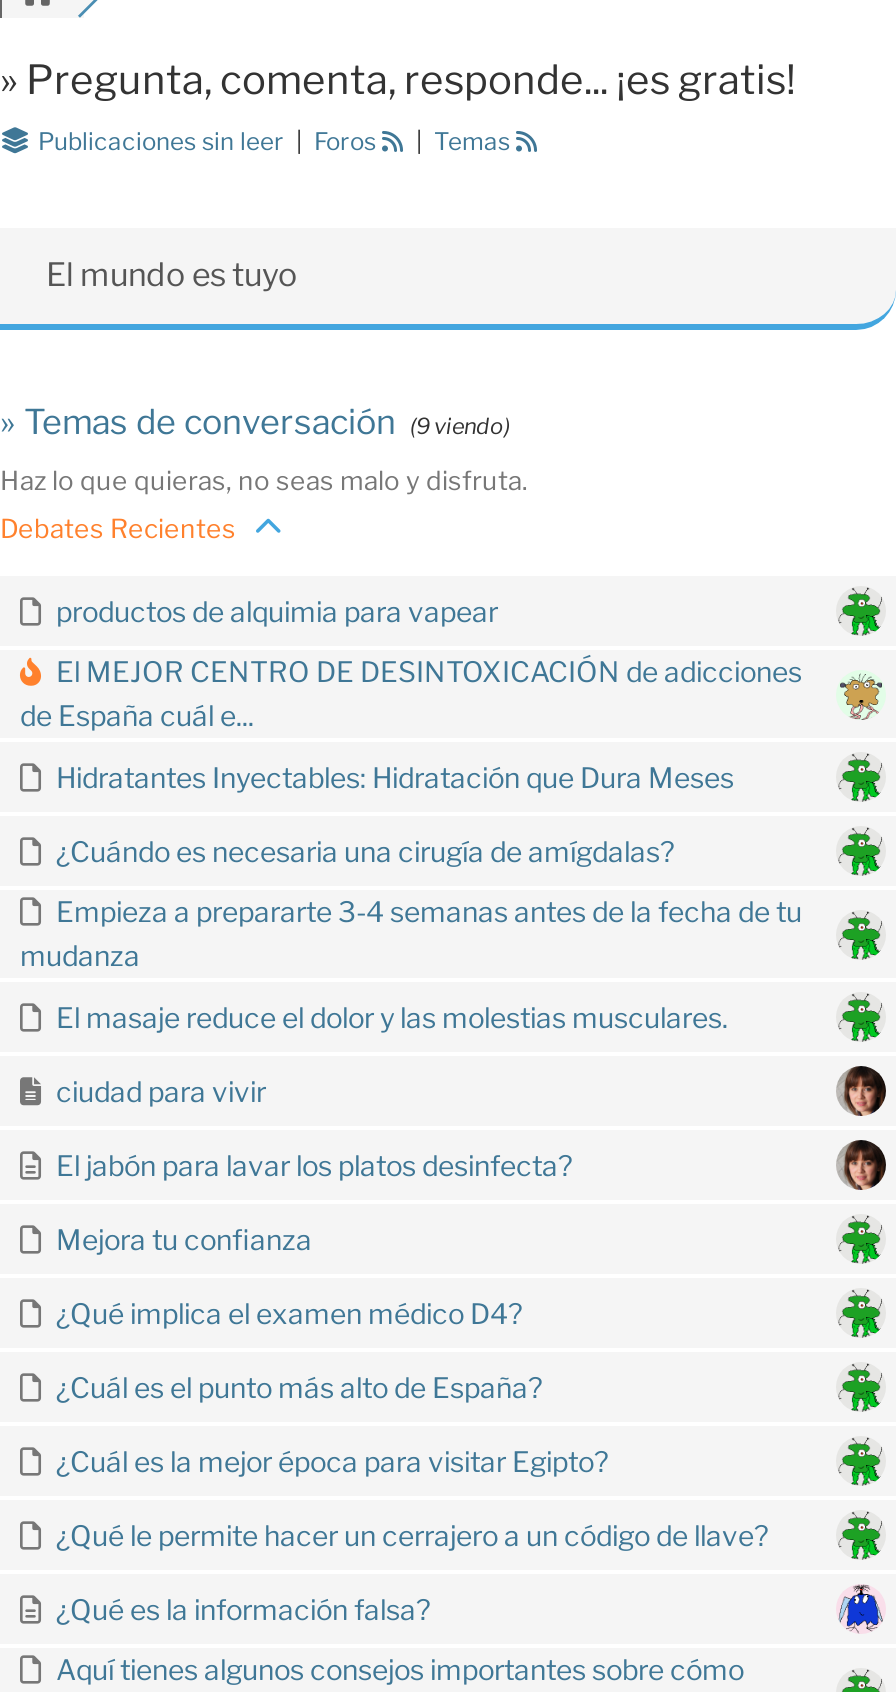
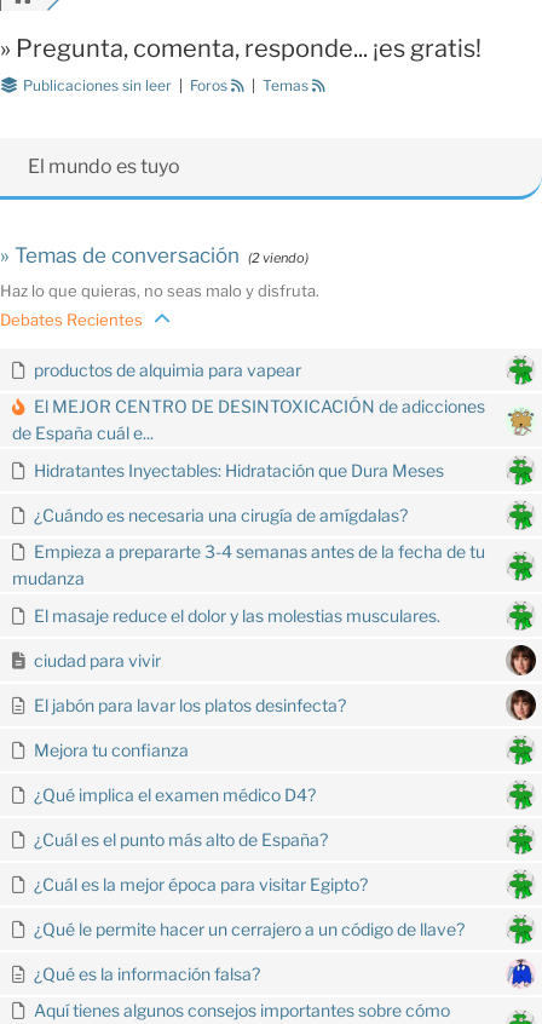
[0,402,510,442] » Temas de conversación (9 viendo) -> [0,243,309,267] » Temas de conversación (2 viendo)

